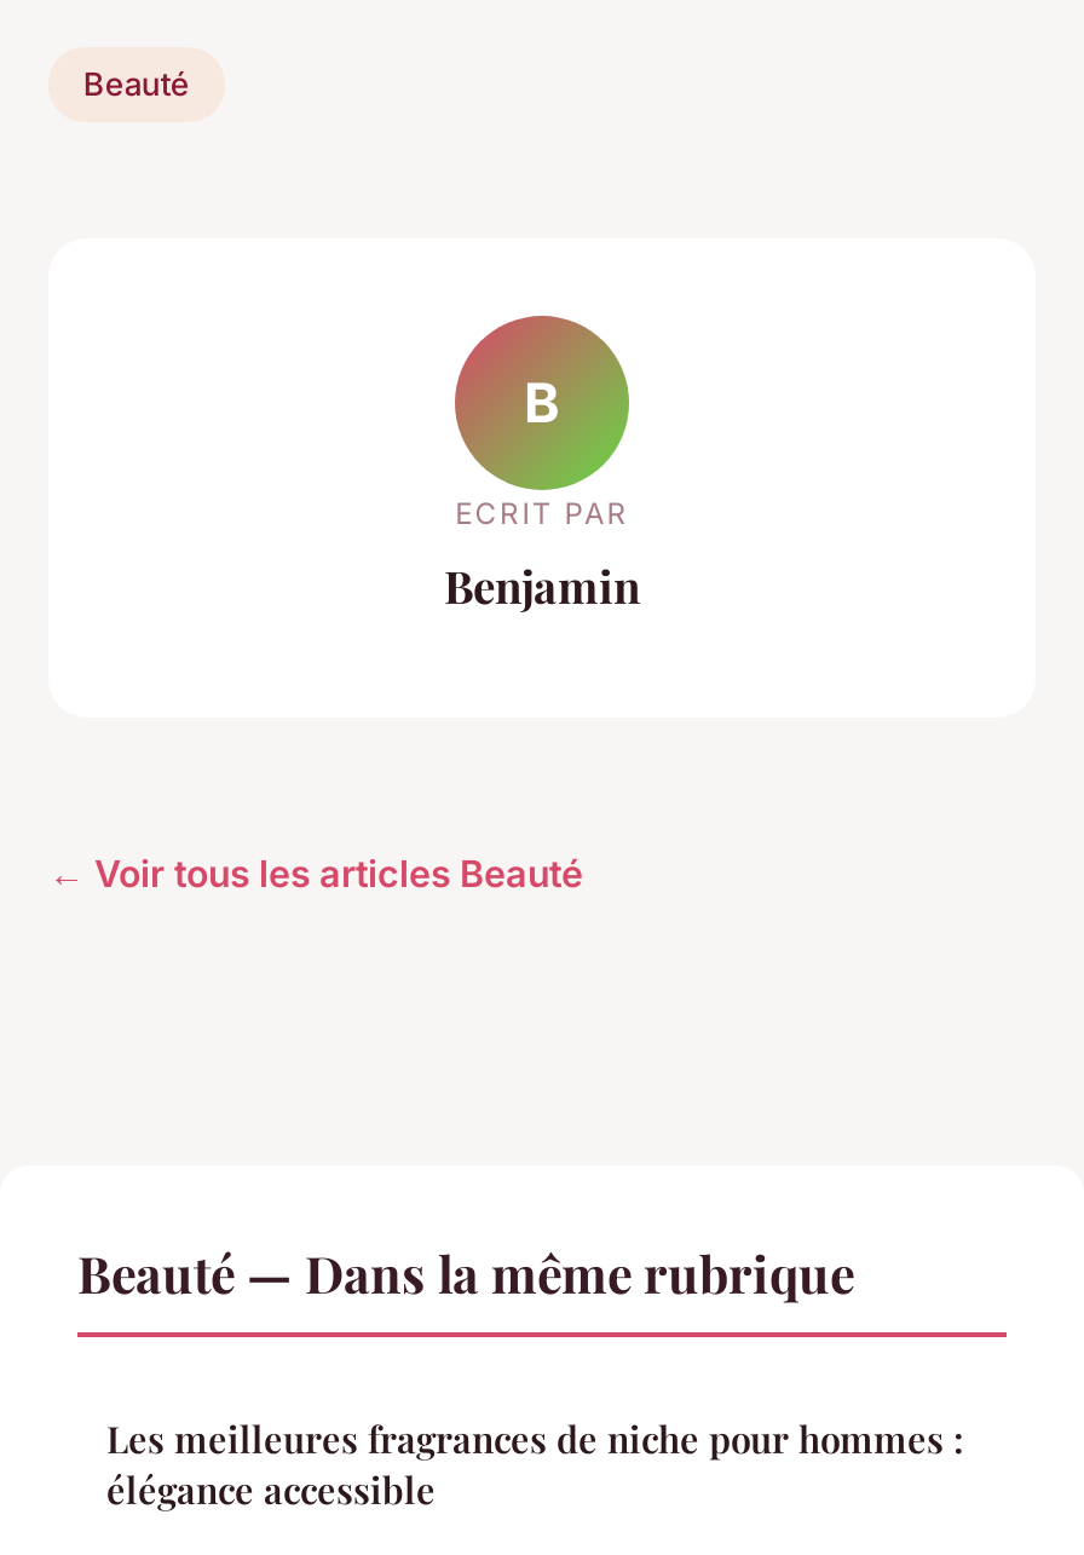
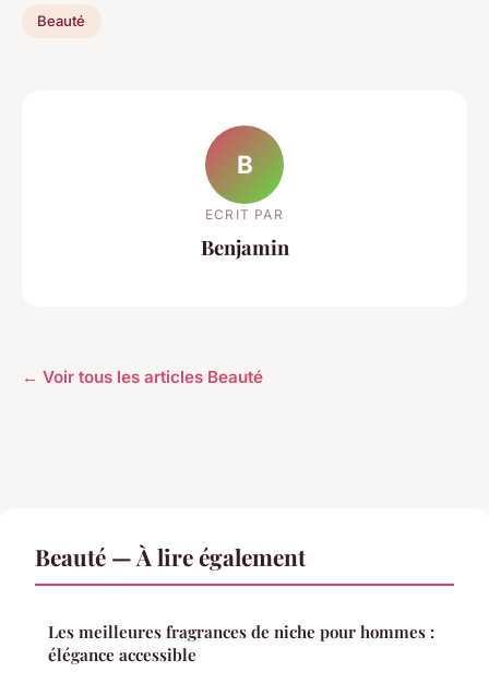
[77,1237,854,1305] Beauté — Dans la même rubrique -> [35,541,306,571] Beauté — À lire également

